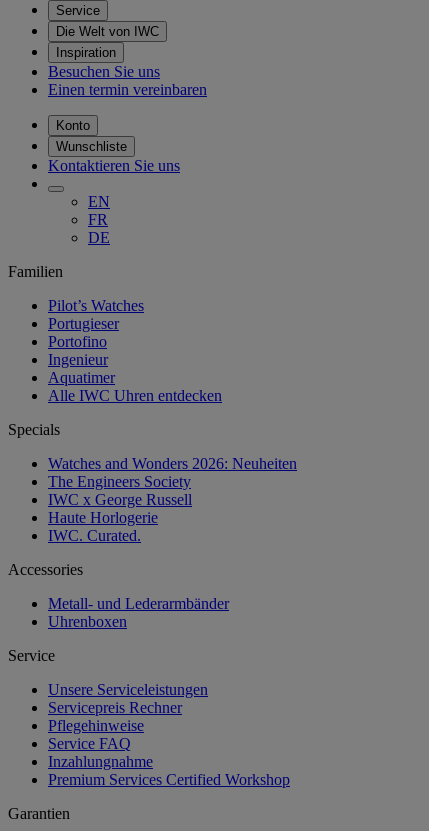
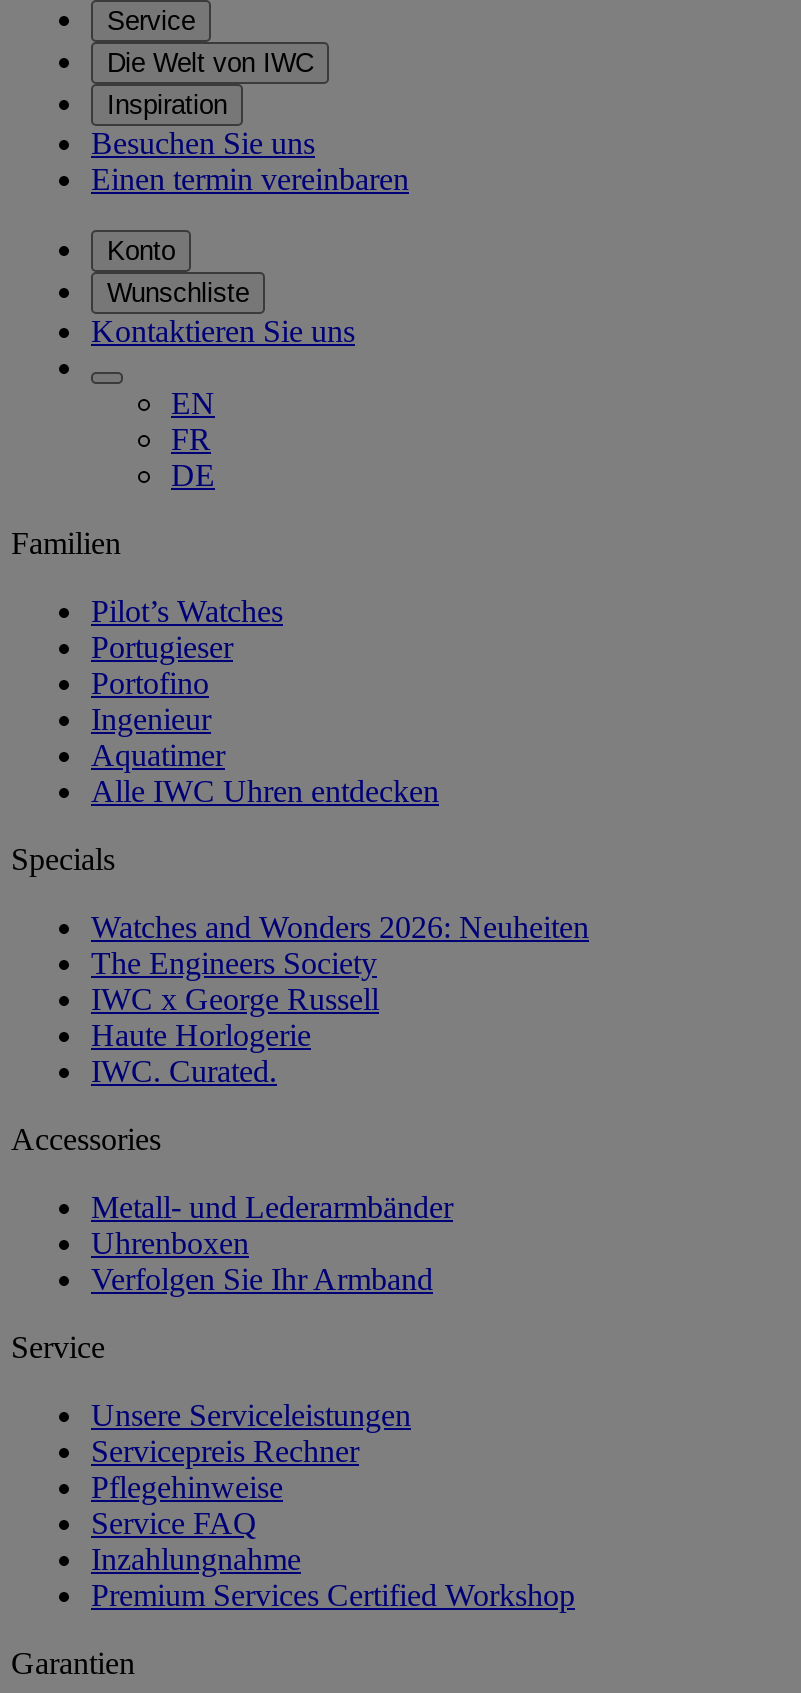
none -> [91,1263,433,1297] Verfolgen Sie Ihr Armband

